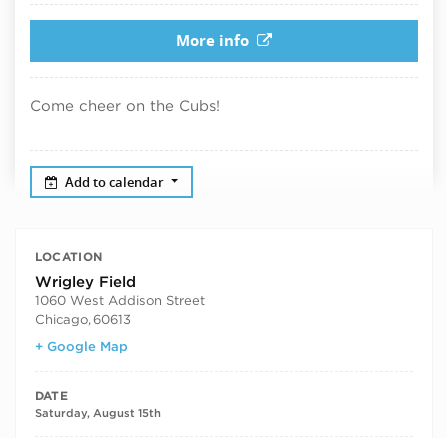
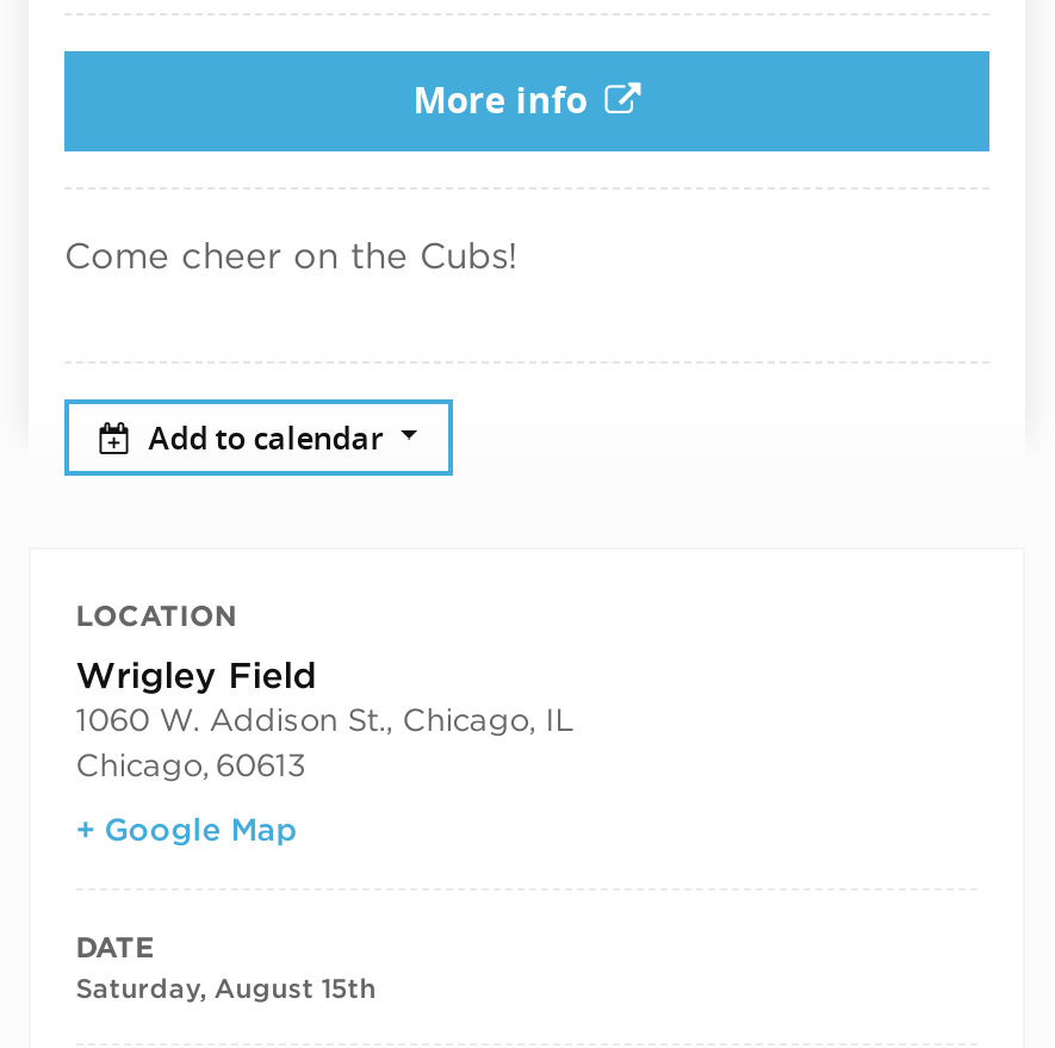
[35,292,205,308] 1060 West Addison Street -> [76,700,574,738] 1060 W. Addison St., Chicago, IL

